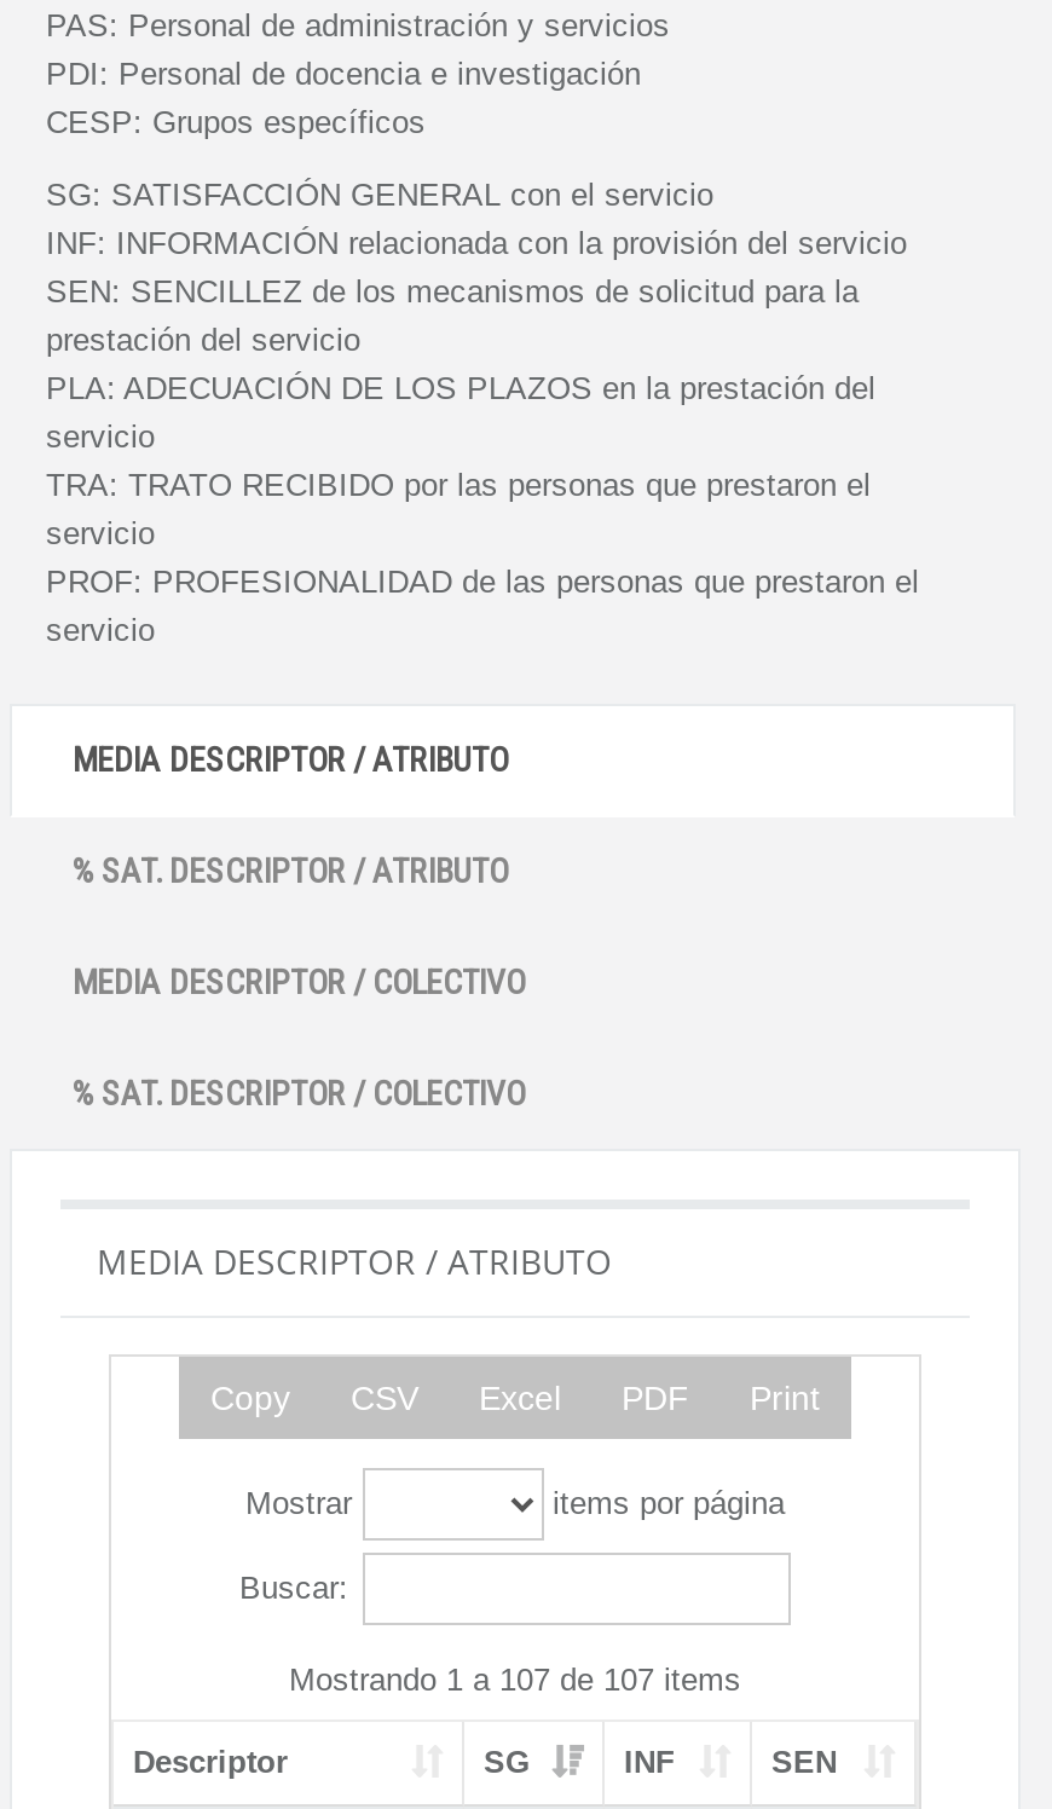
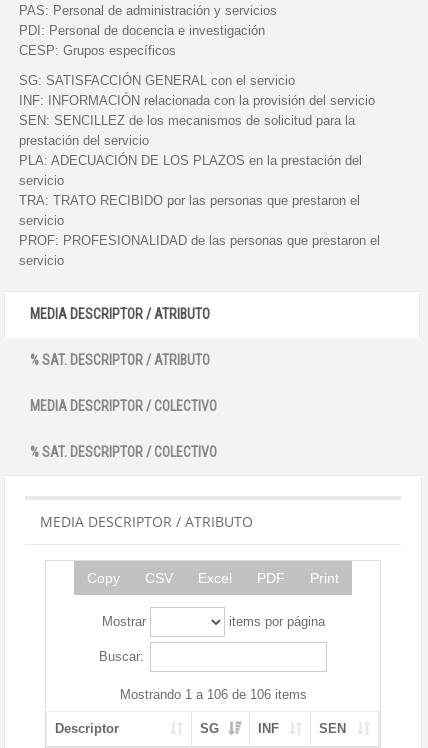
[289,1660,741,1697] Mostrando 1 a 107 de 107 items -> [119,686,306,701] Mostrando 1 a 106 de 106 items

